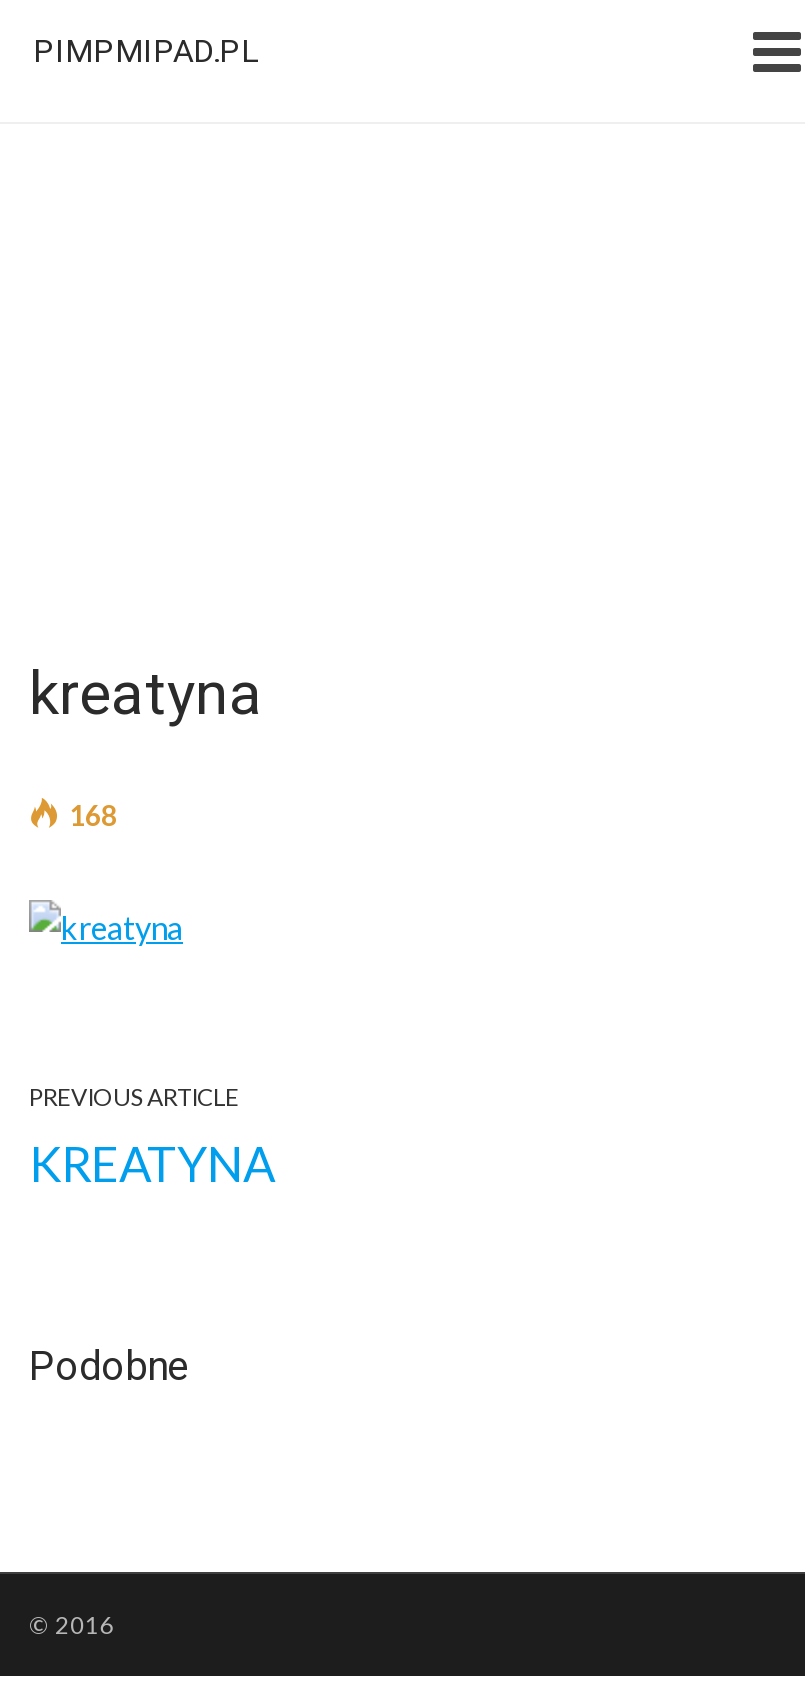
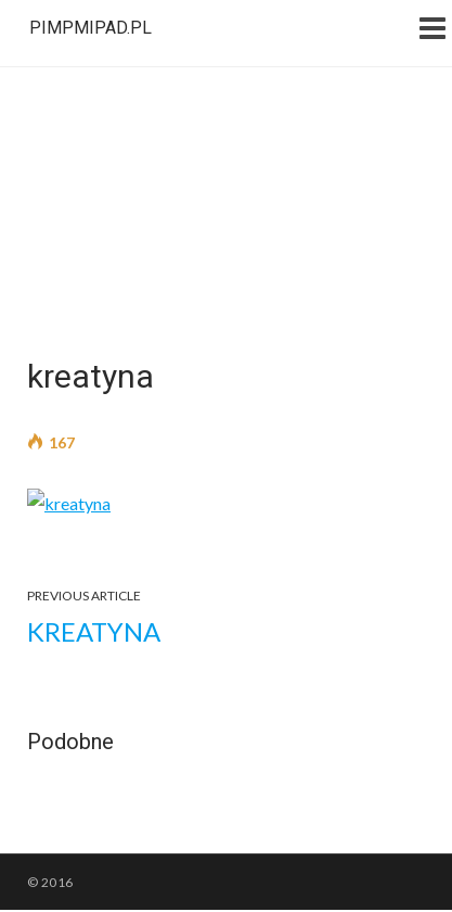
[63,798,117,832] 168 -> [46,433,75,452] 167

